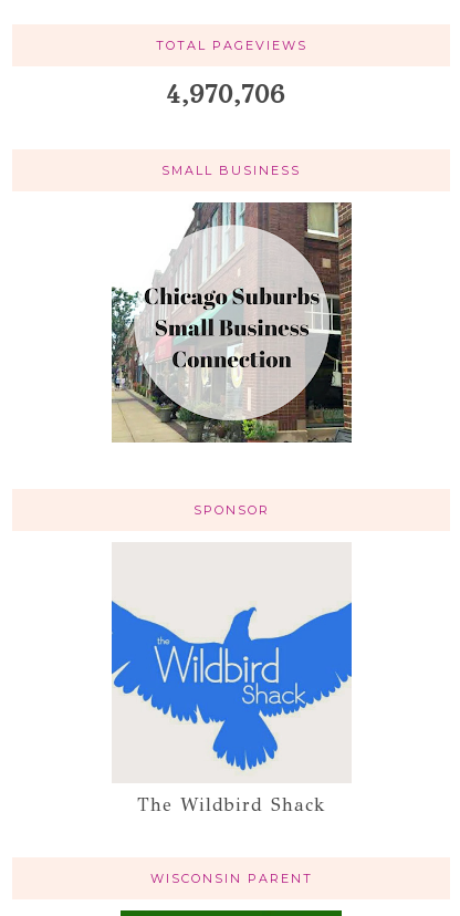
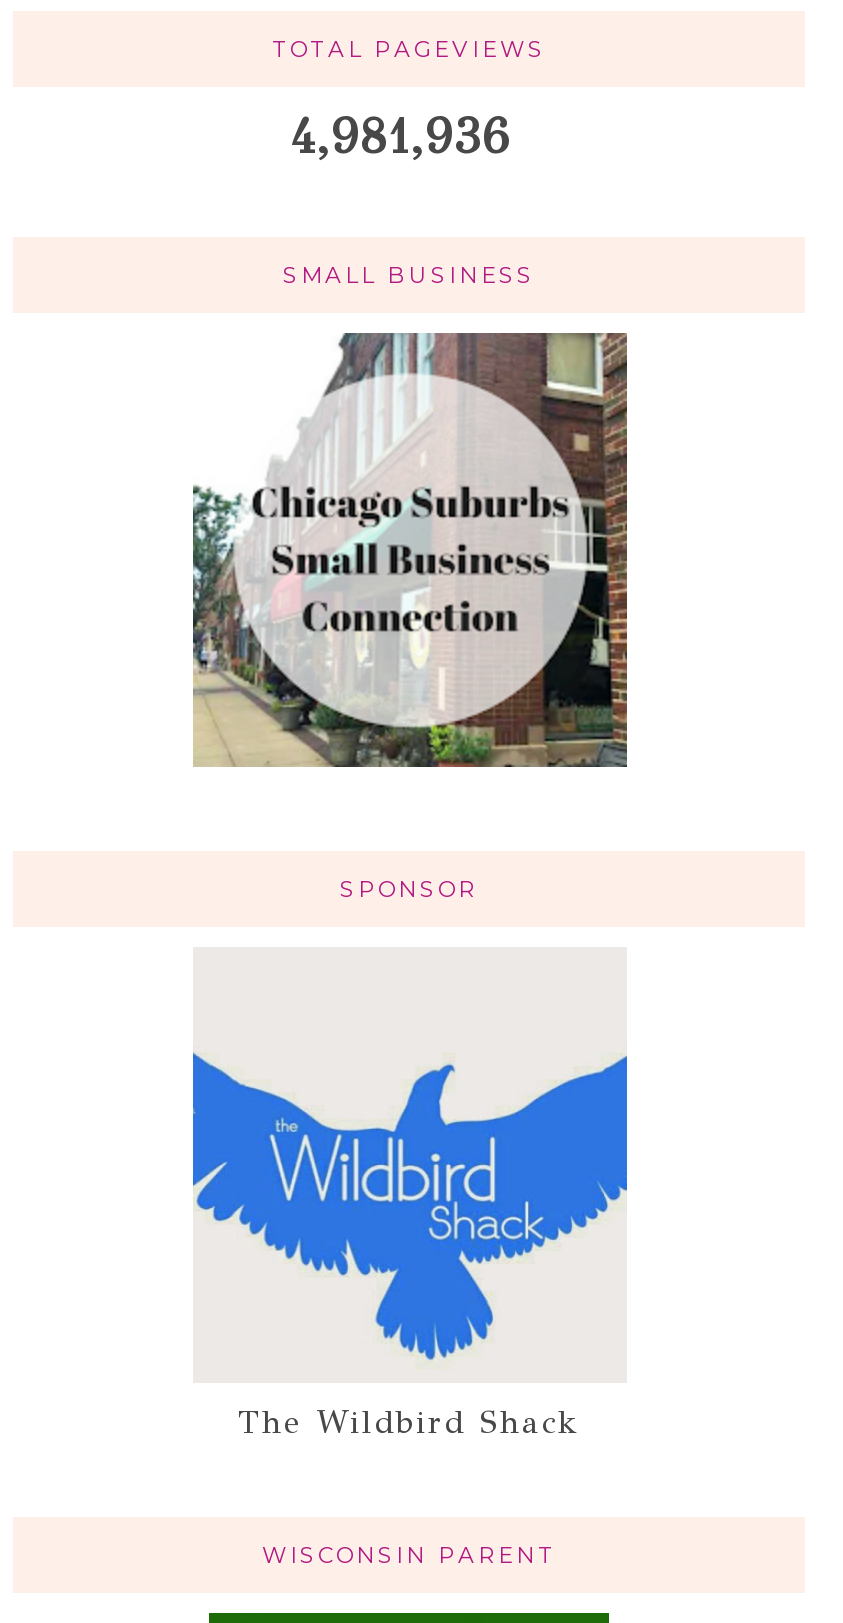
[166,78,285,111] 4,970,706 -> [289,107,509,167] 4,981,936

